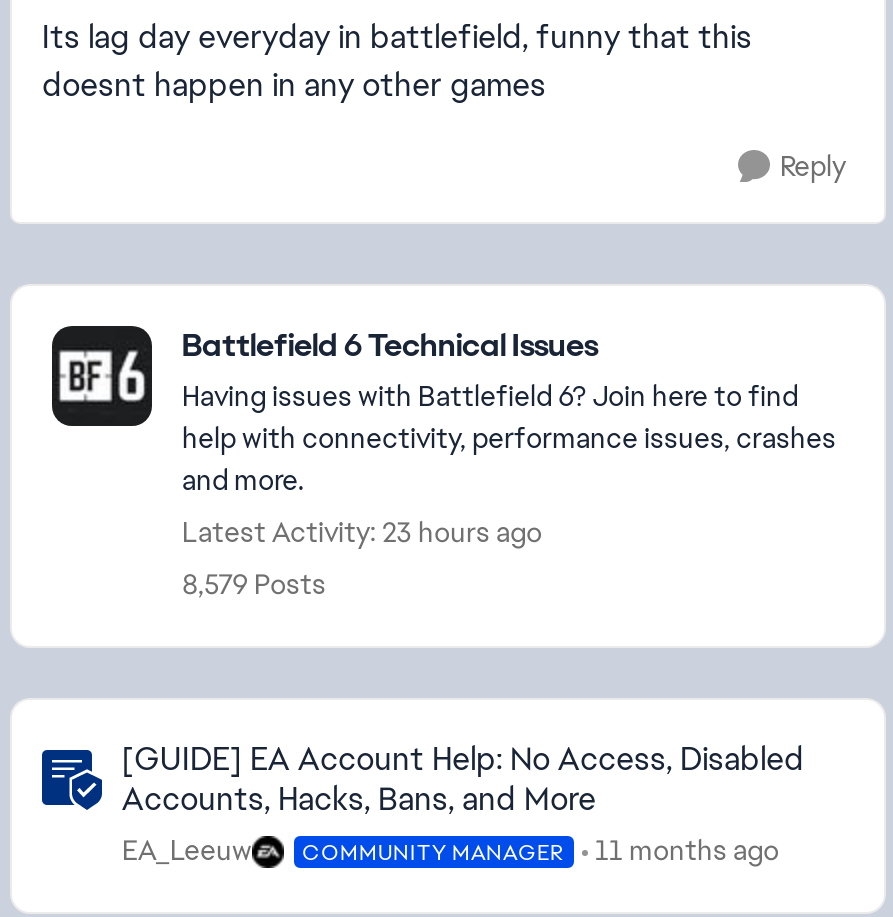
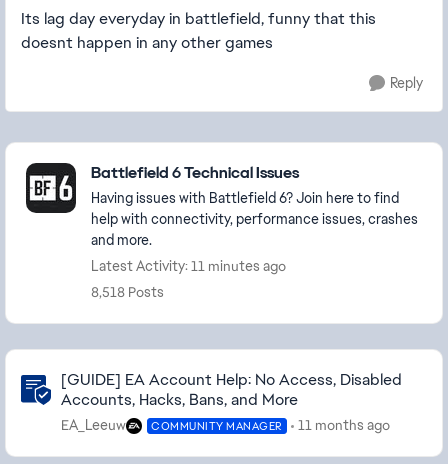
[182,514,542,550] Latest Activity: 23 hours ago -> [91,257,286,275] Latest Activity: 11 minutes ago
[182,566,326,602] 8,579 Posts -> [91,283,164,301] 8,518 Posts

